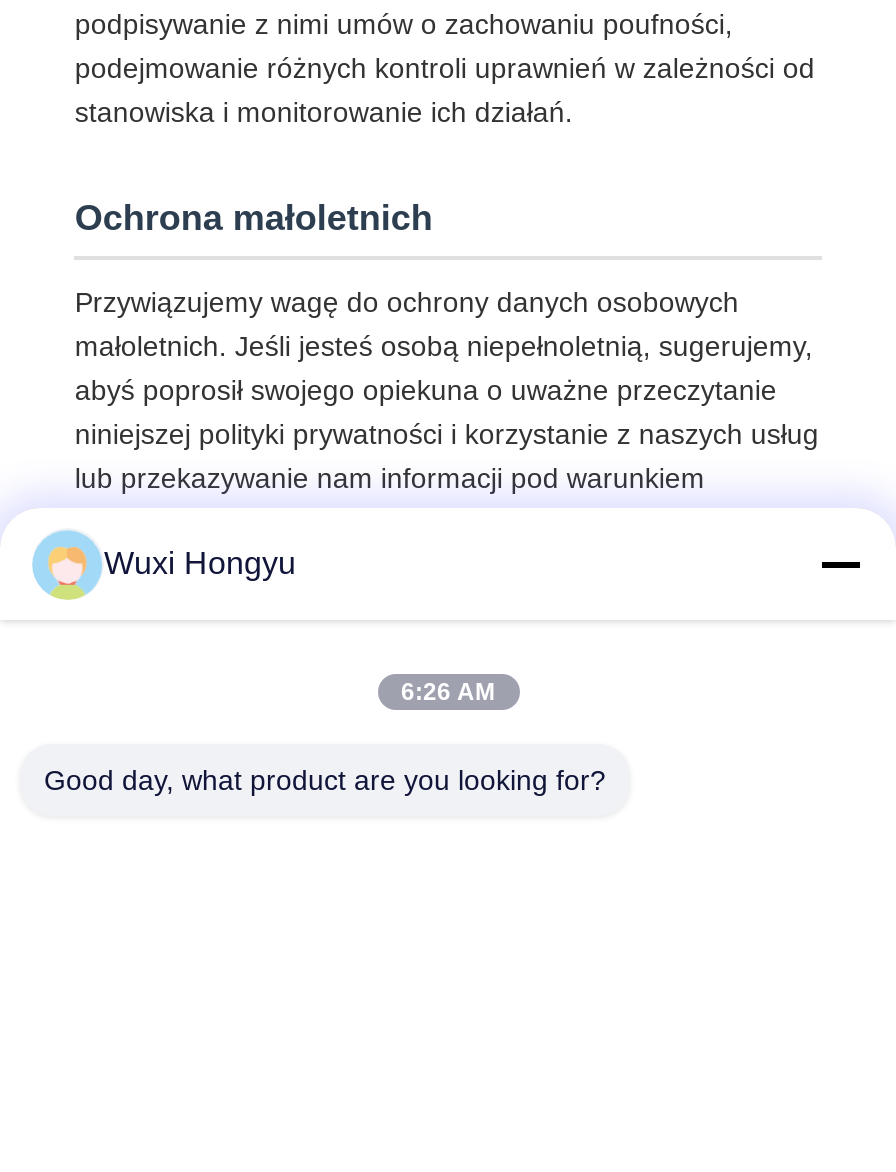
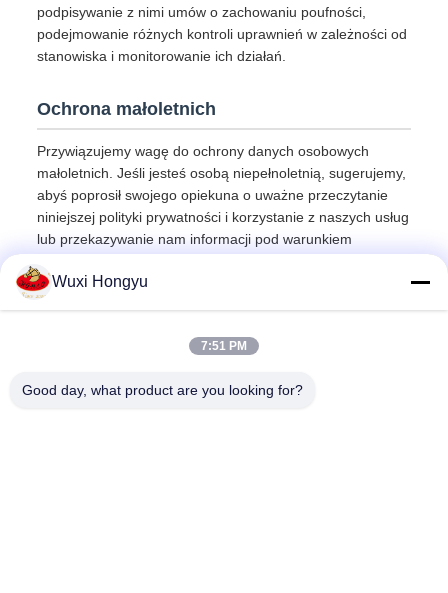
[30,530,98,602] [image] -> [15,265,49,300] [image]
[401,678,495,706] 6:26 AM -> [201,339,247,353] 7:51 PM

